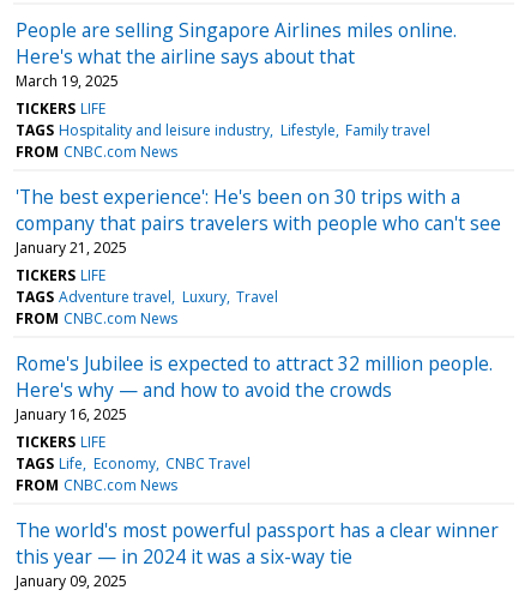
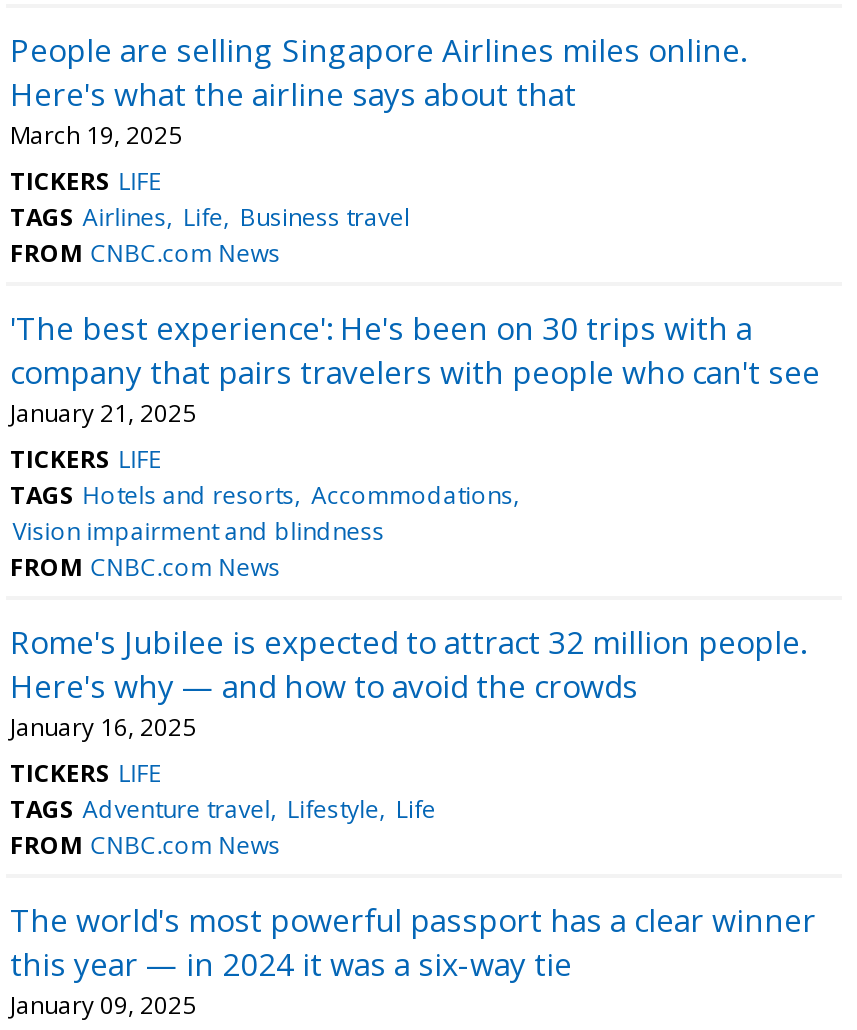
[16,120,430,140] TAGS Hospitality and leisure industry Lifestyle Family travel -> [10,200,410,234] TAGS Airlines Life Business travel
[16,286,278,307] TAGS Adventure travel Luxury Travel -> [10,478,513,548] TAGS Hotels and resorts Accommodations | Vision impairment and blindness
[16,453,250,473] TAGS Life Economy CNBC Travel -> [10,792,436,826] TAGS Adventure travel Lifestyle Life

